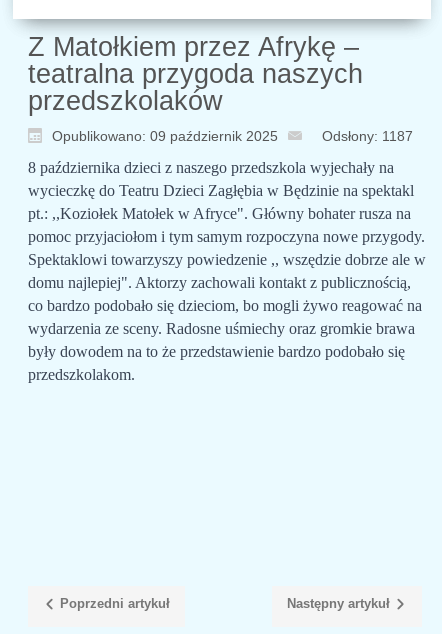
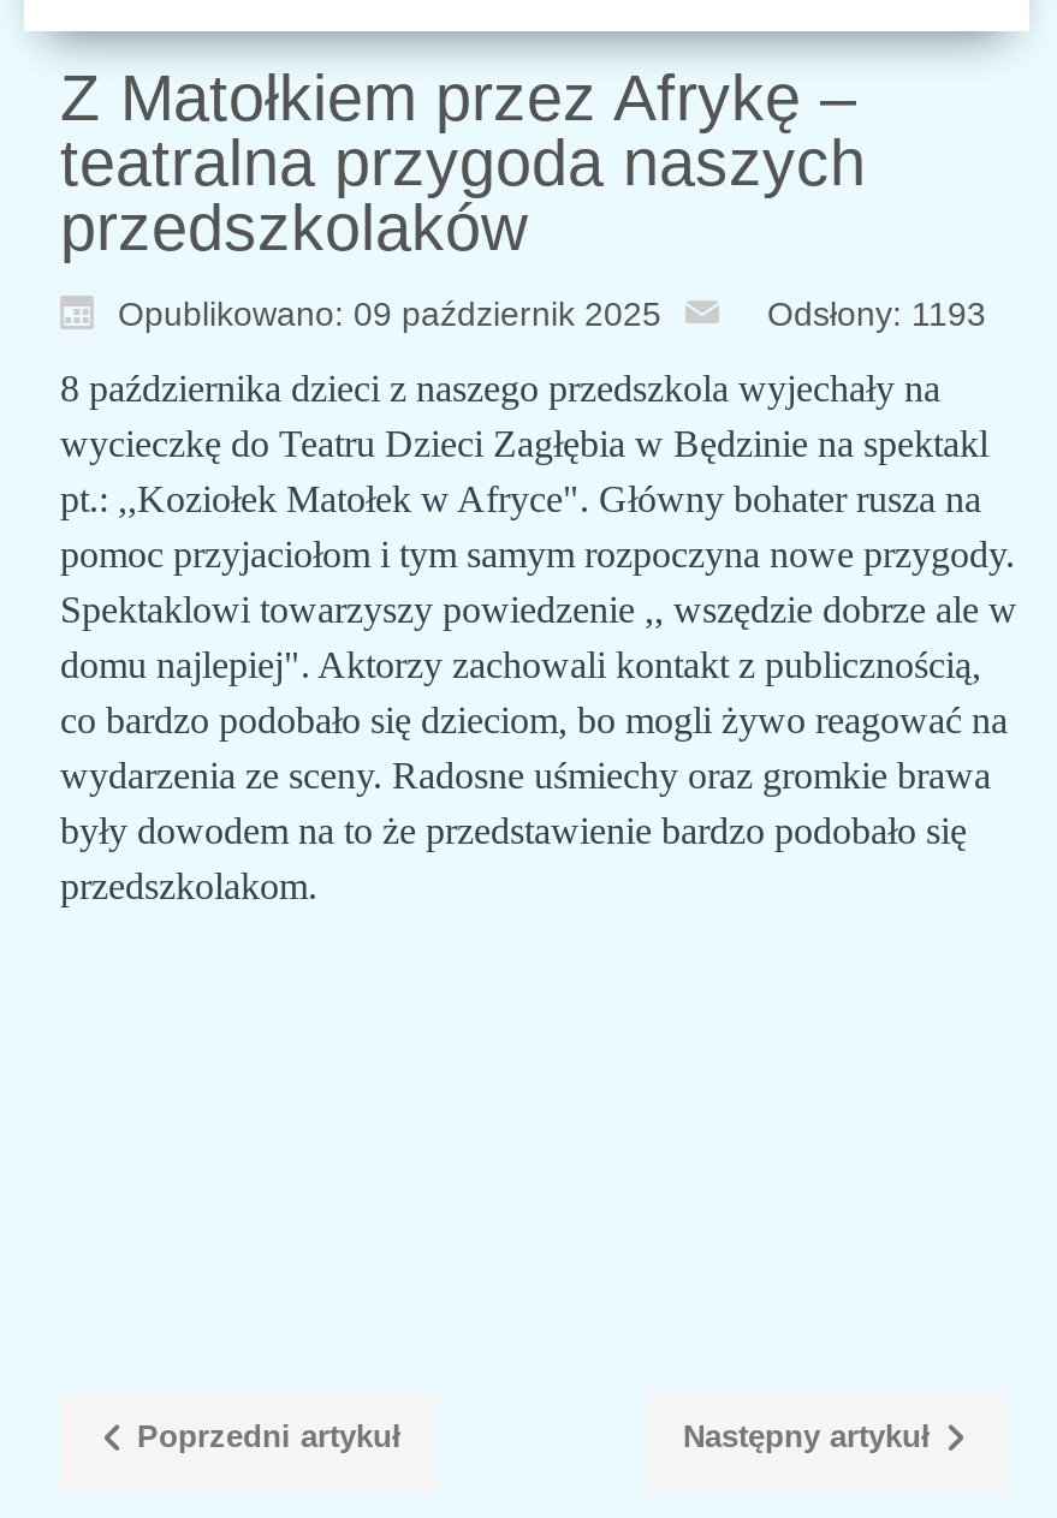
[322,128,413,144] Odsłony: 1187 -> [767,293,986,331] Odsłony: 1193

